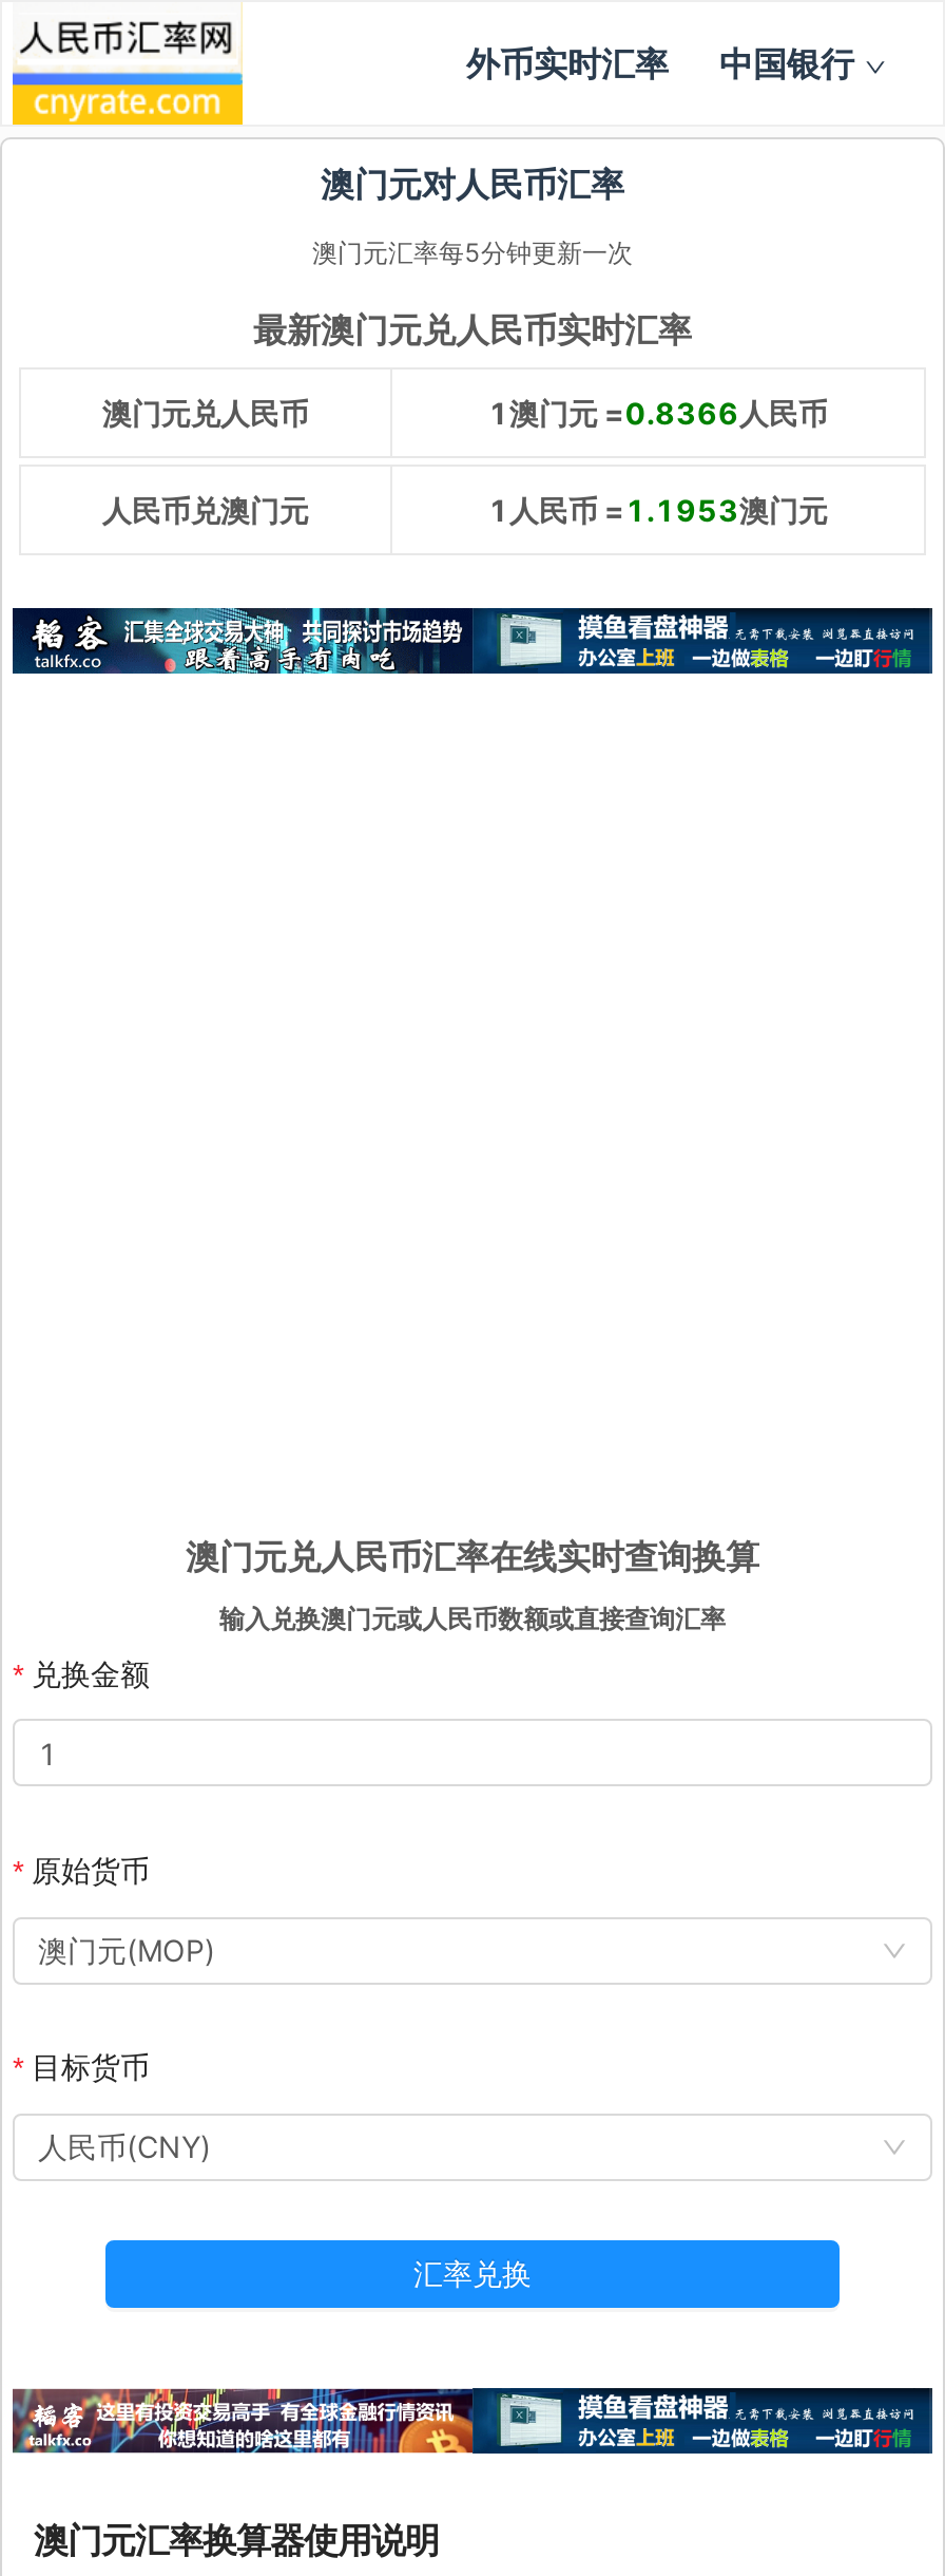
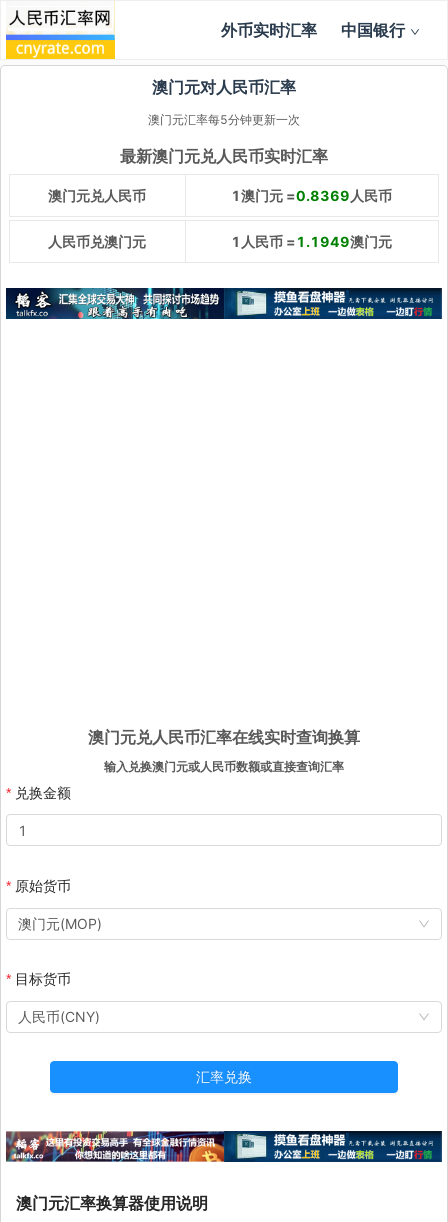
[488,395,828,431] 1澳门元 =0.8366人民币 -> [231,187,392,204] 1澳门元 =0.8369人民币
[488,492,828,528] 1人民币 = 1.1953澳门元 -> [231,233,392,250] 1人民币 = 1.1949澳门元

